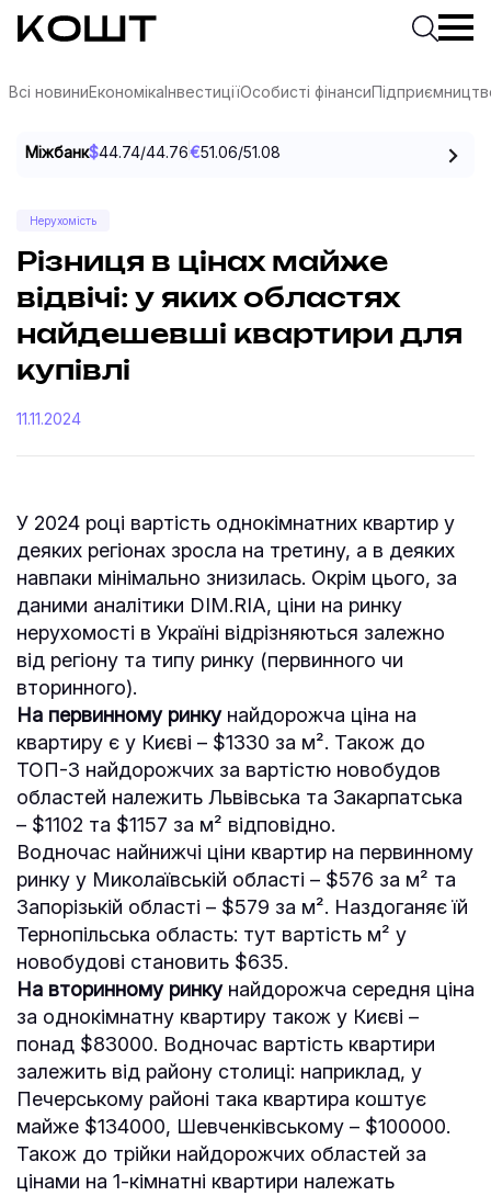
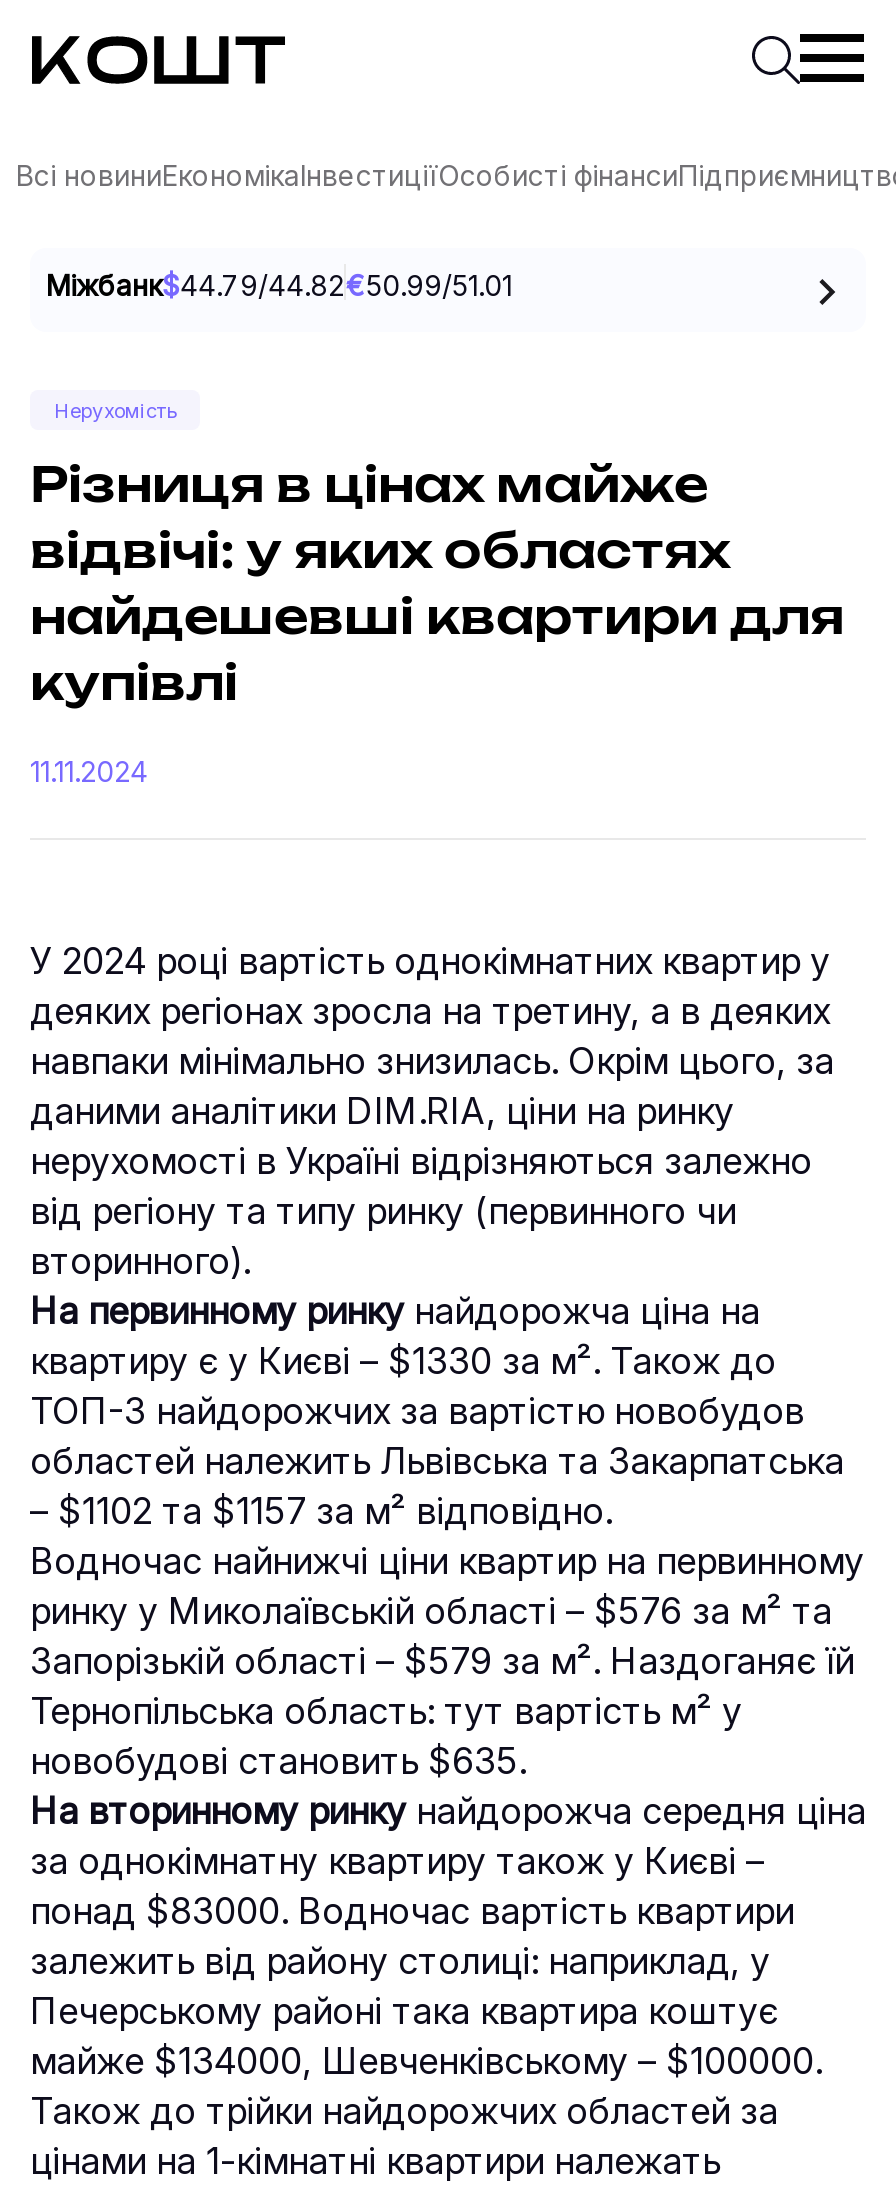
[25,142,281,161] Міжбанк$44.74/44.76€51.06/51.08 -> [46,267,512,301] Міжбанк$44.79/44.82€50.99/51.01

